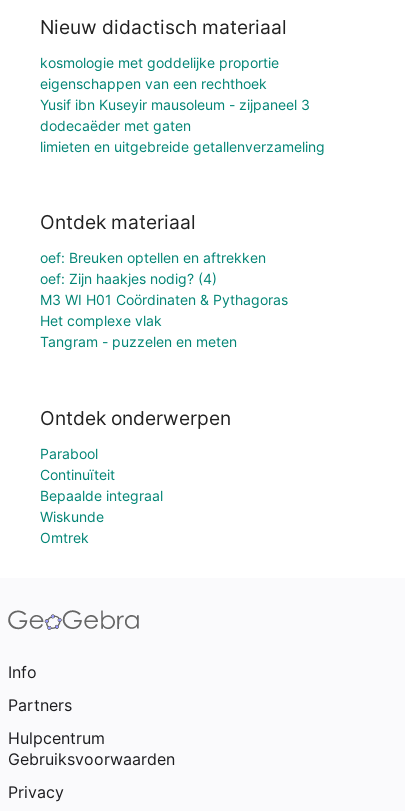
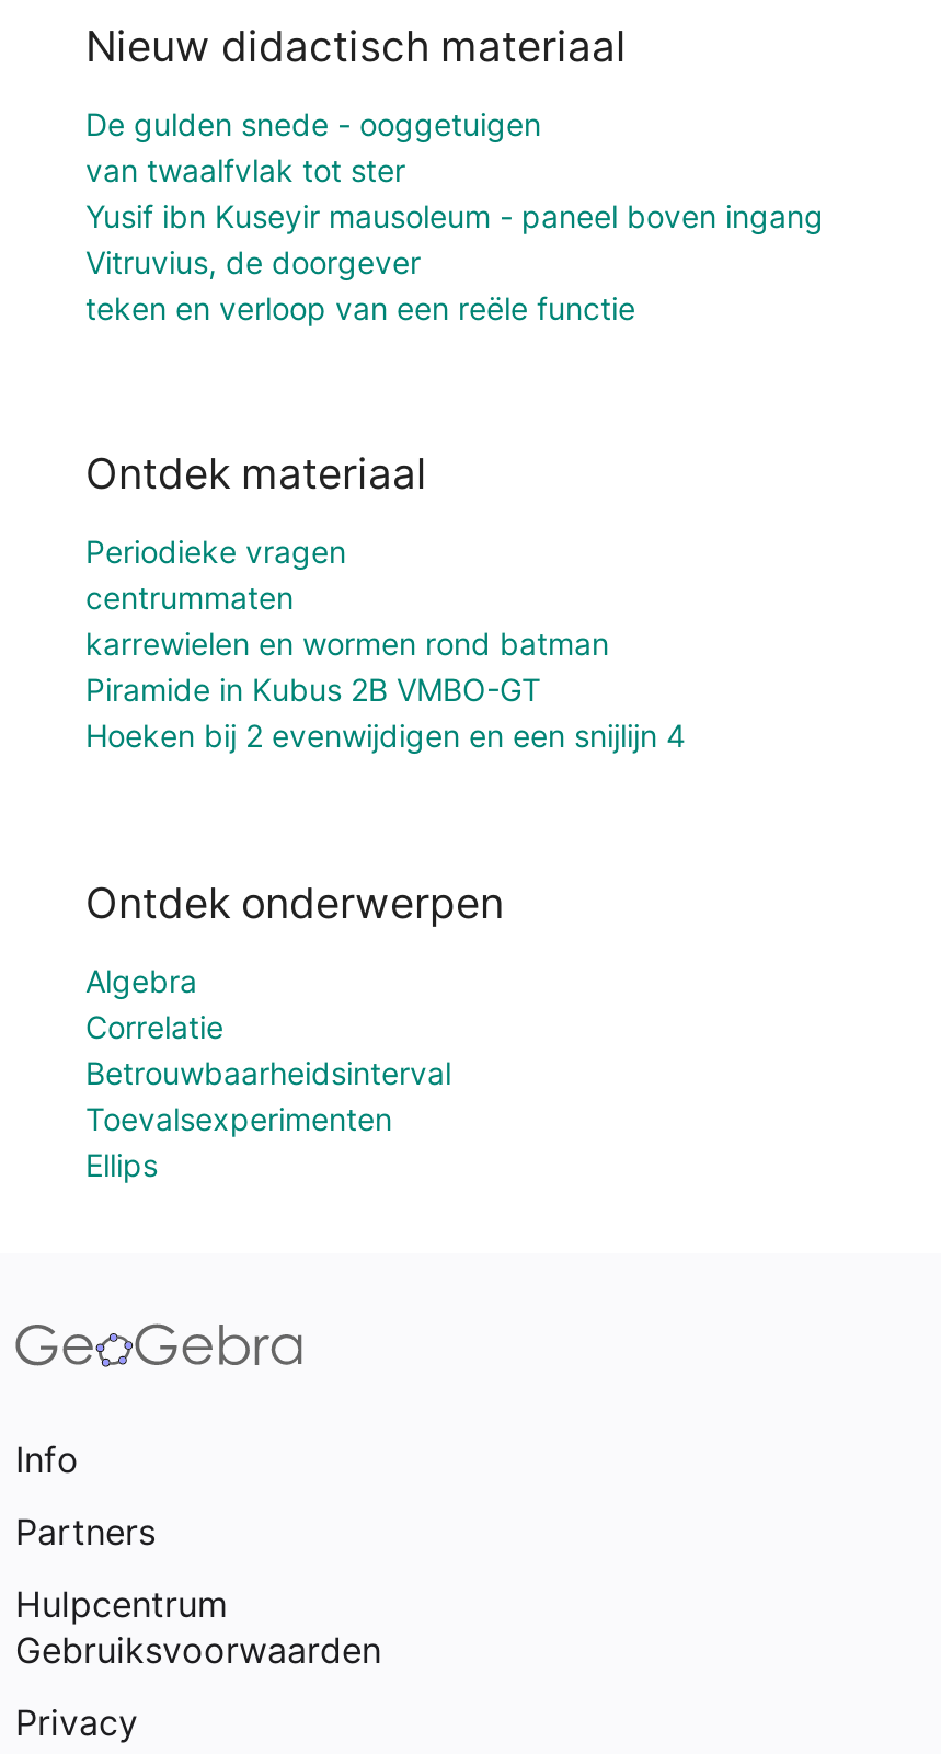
[40,54,325,155] kosmologie met goddelijke proportie | eigenschappen van een rechthoek | Yusif ibn Kuseyir mausoleum - zijpaneel 3 | dodecaëder met gaten | limieten en uitgebreide getallenverzameling -> [85,105,824,326] De gulden snede - ooggetuigen | van twaalfvlak tot ster | Yusif ibn Kuseyir mausoleum - paneel boven ingang | Vitruvius, de doorgever | teken en verloop van een reële functie
[40,249,288,350] oef: Breuken optellen en aftrekken | oef: Zijn haakjes nodig? (4) | M3 WI H01 Coördinaten & Pythagoras | Het complexe vlak | Tangram - puzzelen en meten -> [85,533,686,755] Periodieke vragen | centrummaten | karrewielen en wormen rond batman | Piramide in Kubus 2B VMBO-GT | Hoeken bij 2 evenwijdigen en een snijlijn 4
[40,445,163,546] Parabool | Continuïteit | Bepaalde integraal | Wiskunde | Omtrek -> [85,962,451,1183] Algebra | Correlatie | Betrouwbaarheidsinterval | Toevalsexperimenten | Ellips

